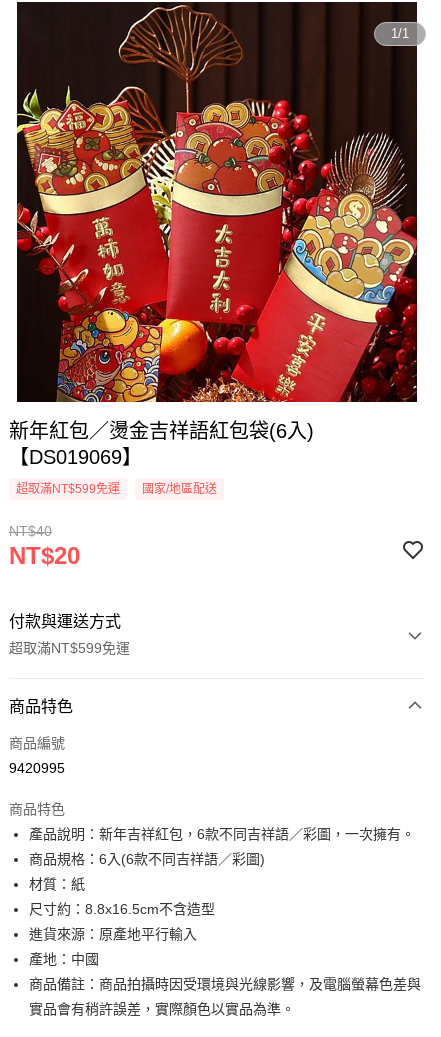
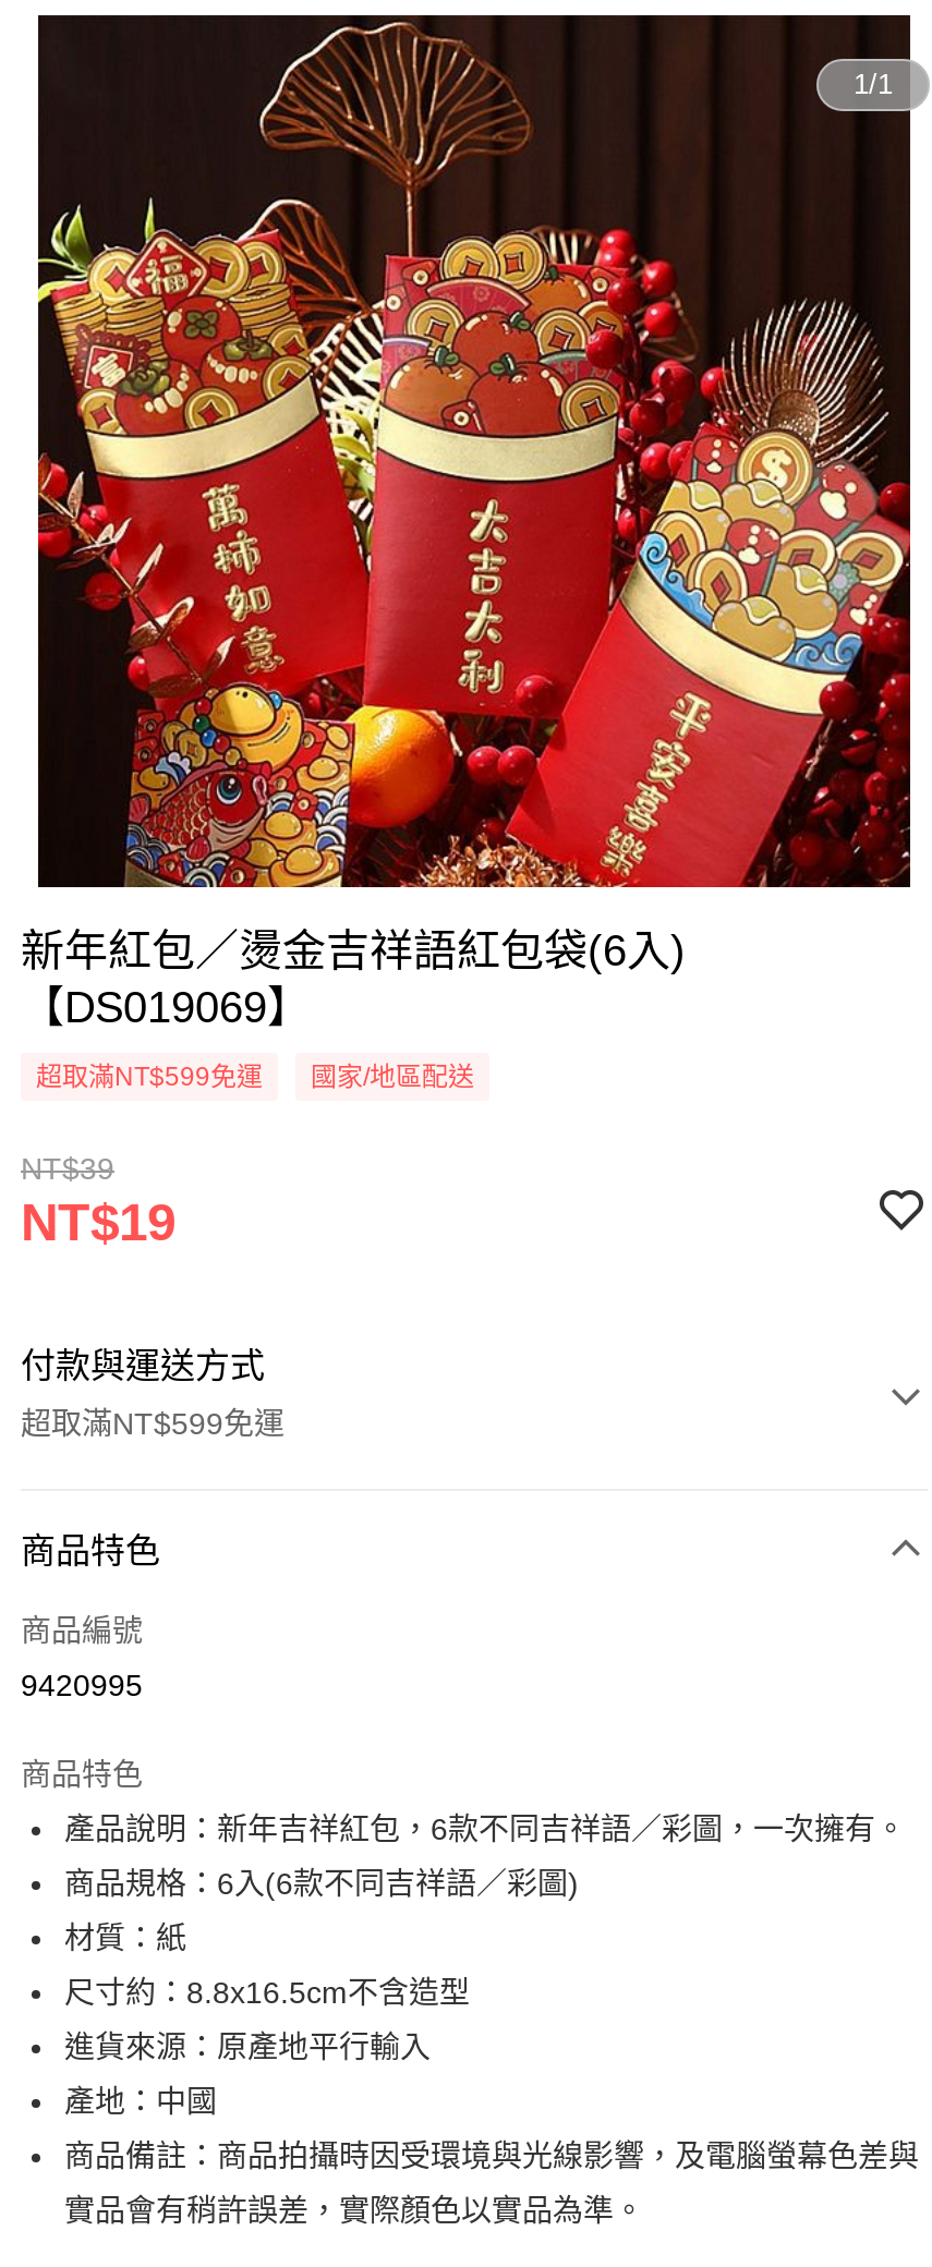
[9,523,80,569] NT$40 | NT$20 -> [21,1151,175,1251] NT$39 | NT$19

